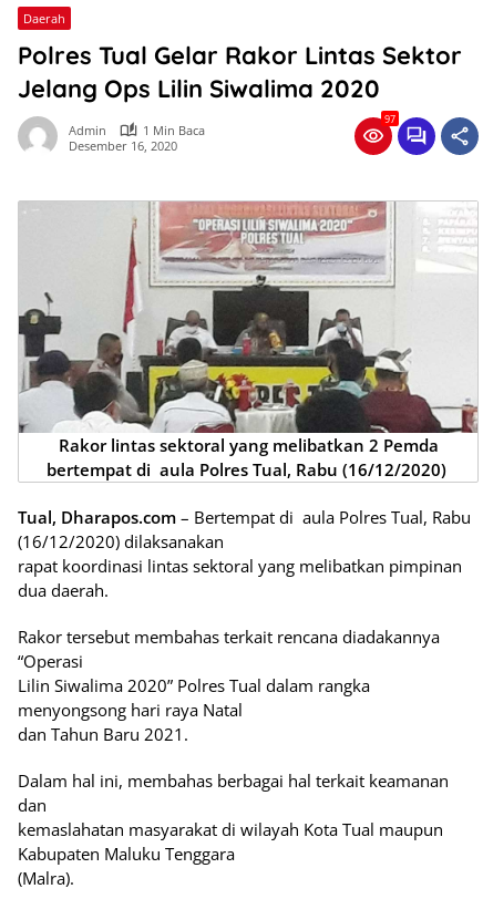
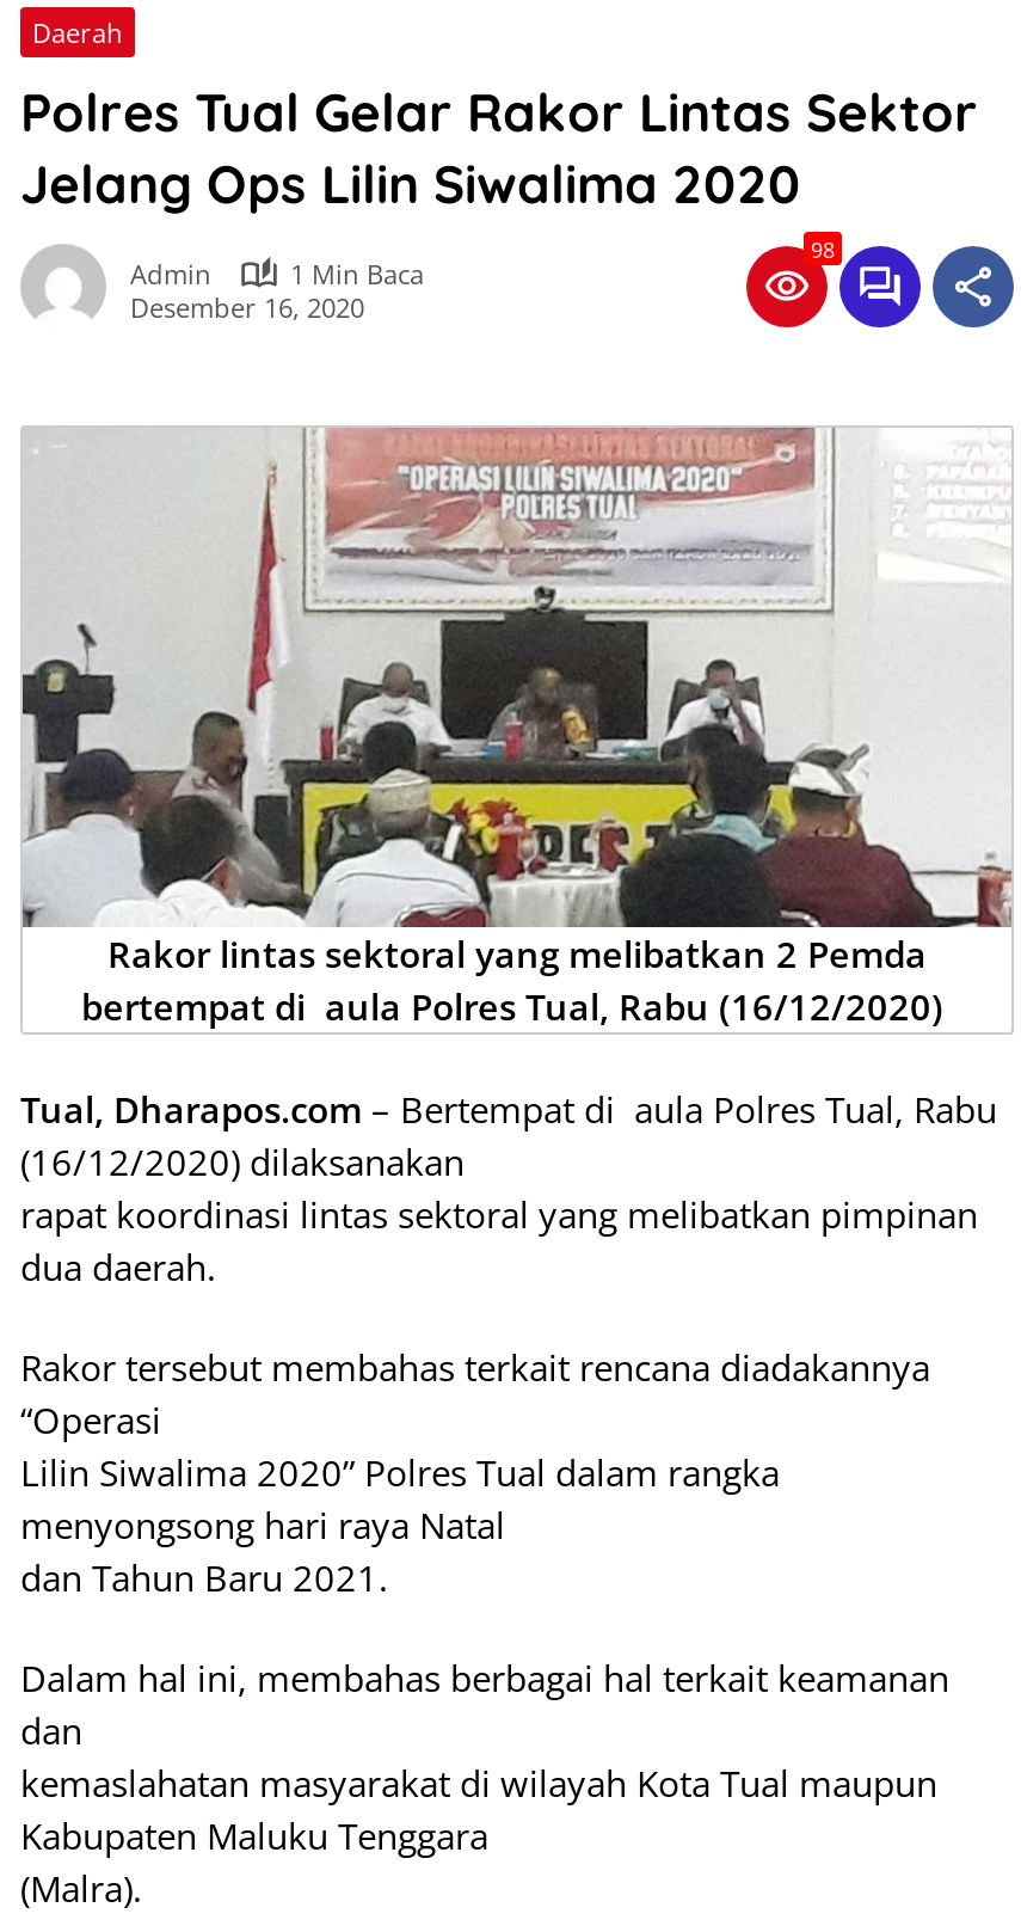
[384,112,395,126] 97 -> [811,234,835,265] 98

